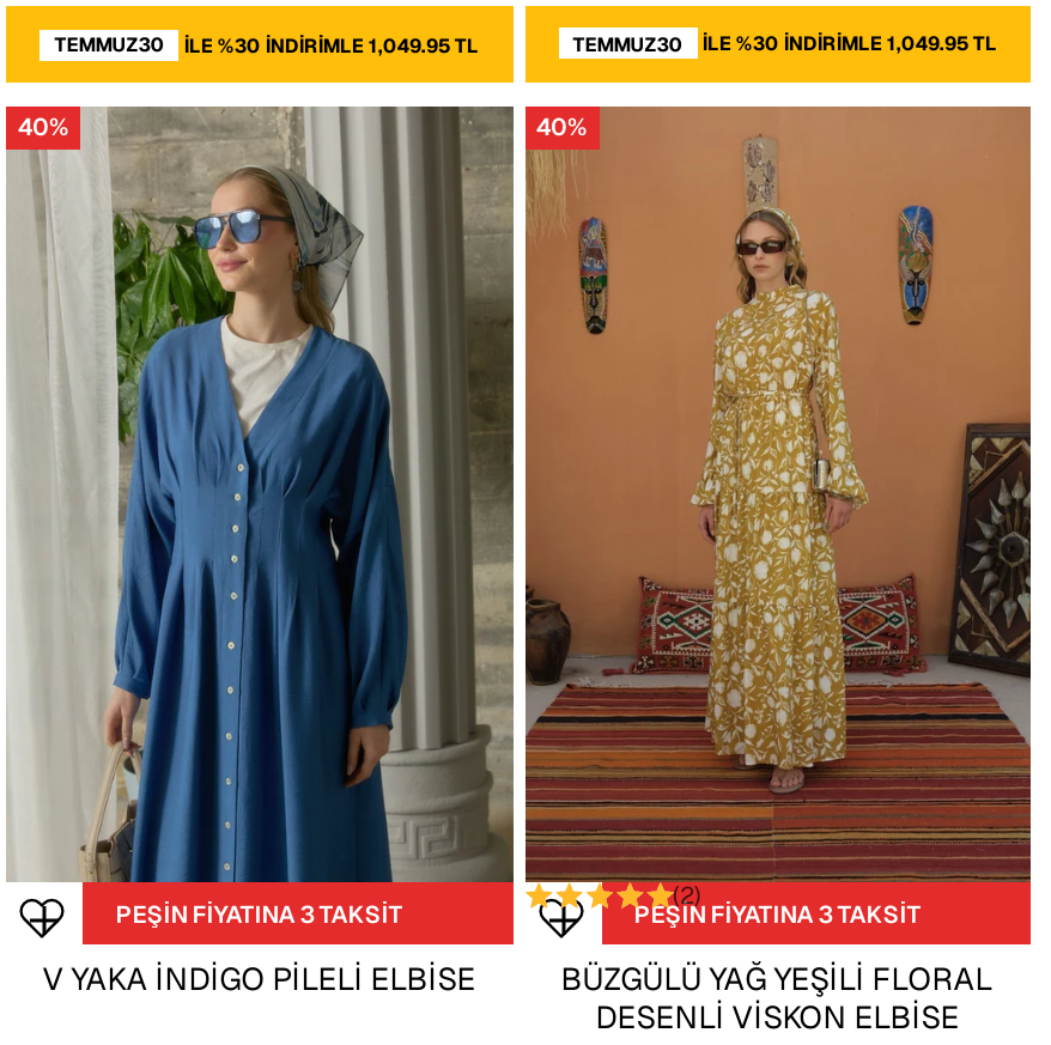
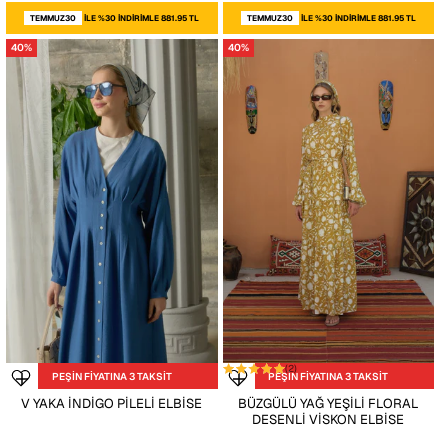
[179,34,478,57] ILE %30 INDIRIMLE 1,049.95 TL -> [82,13,199,23] ILE %30 INDIRIMLE 881.95 TL
[697,32,997,56] ILE %30 INDIRIMLE 1,049.95 TL -> [299,13,416,23] ILE %30 INDIRIMLE 881.95 TL

